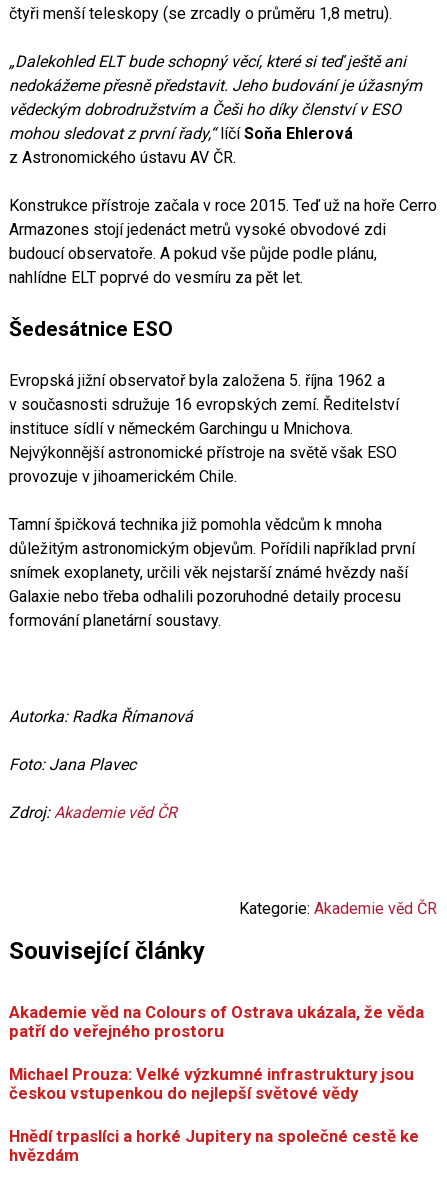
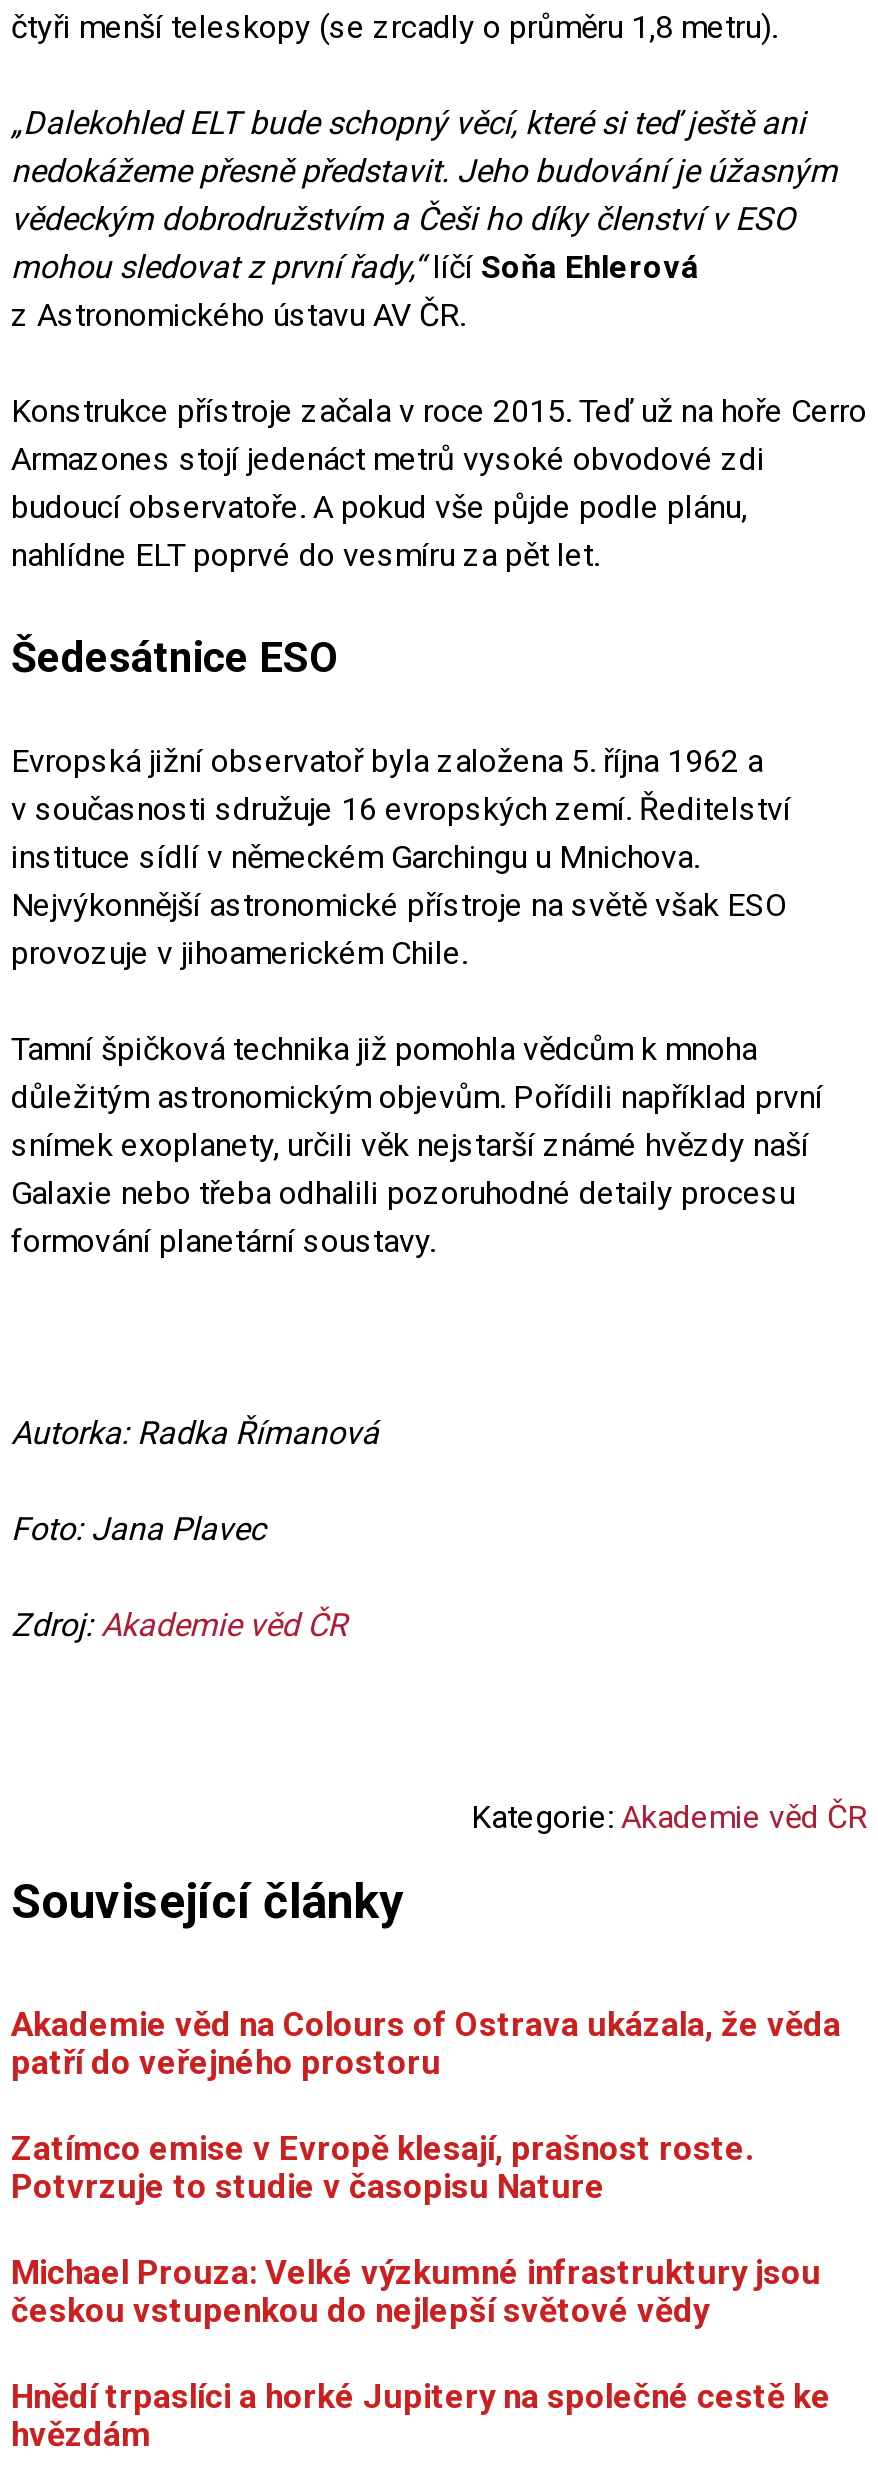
none -> [11,2128,755,2206] Zatímco emise v Evropě klesají, prašnost roste. | Potvrzuje to studie v časopisu Nature

